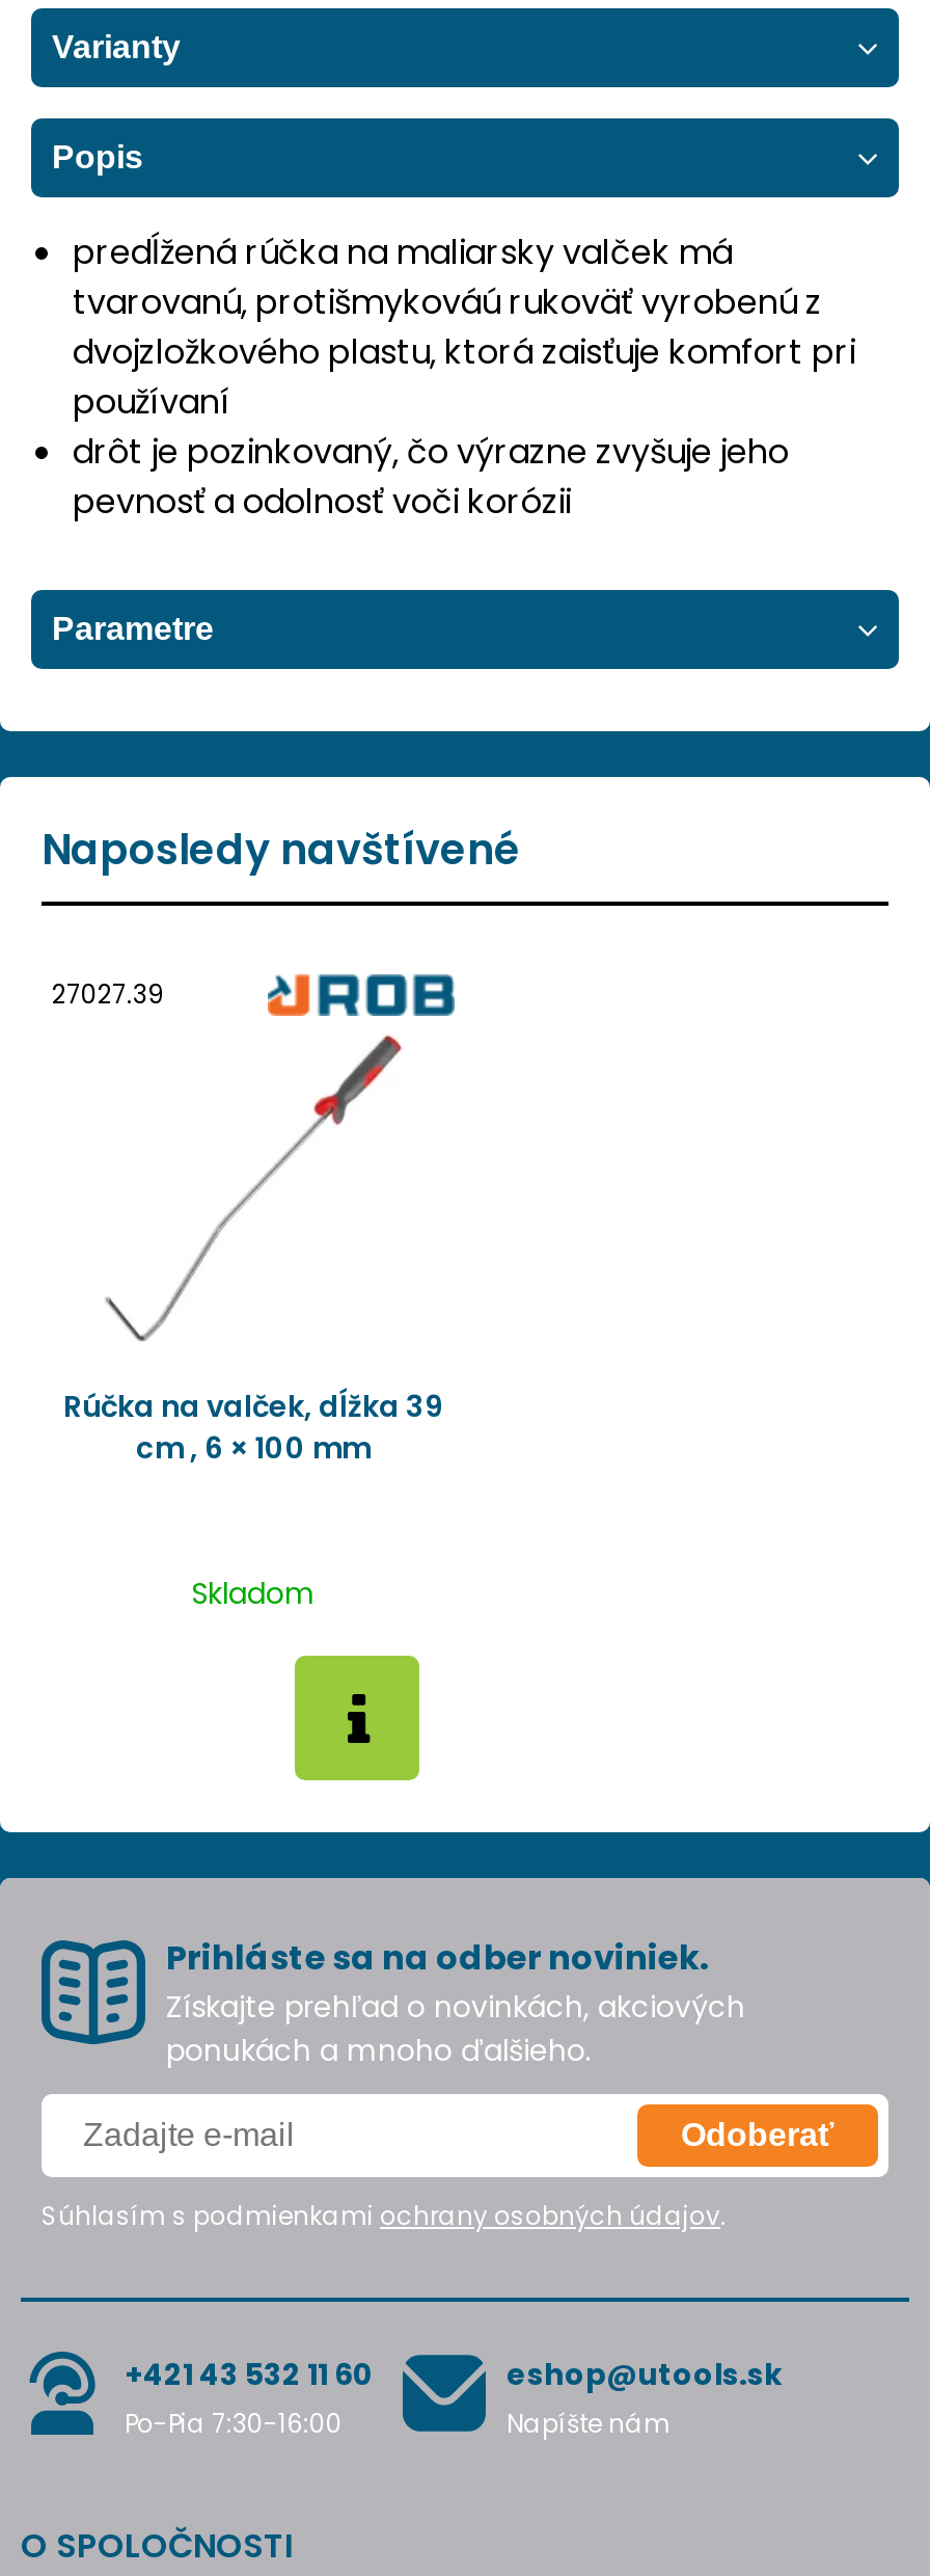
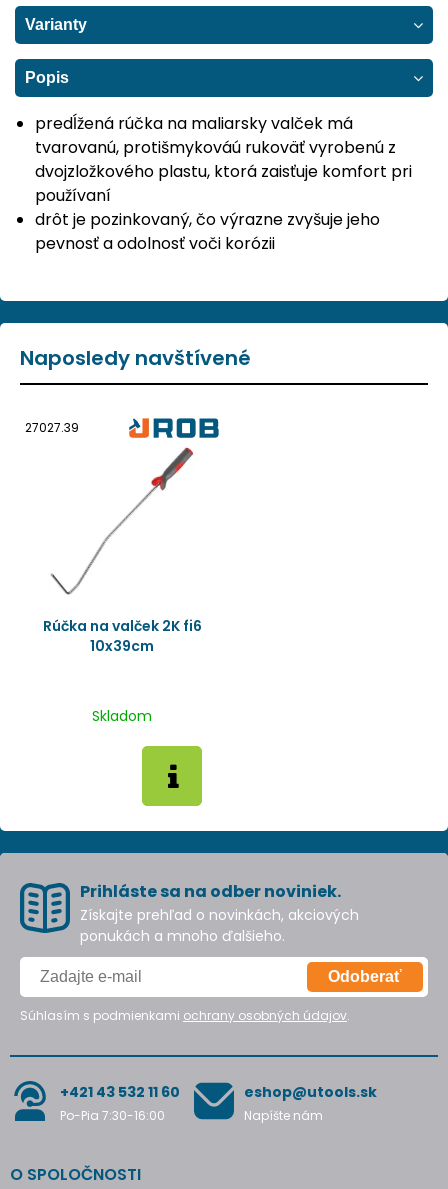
[52,611,214,646] Parametre -> none
[63,1386,443,1469] Rúčka na valček, dĺžka 39 | cm , 6 × 100 mm -> [42,616,201,656] Rúčka na valček 2K fi6 | 10x39cm

